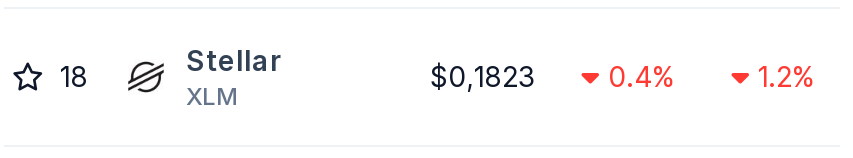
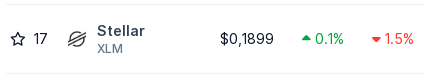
[60,59,88,93] 18 -> [34,30,48,47] 17
[430,59,534,93] $0,1823 -> [220,30,274,47] $0,1899
[608,59,674,93] 0.4% -> [315,30,344,47] 0.1%
[758,59,814,93] 1.2% -> [385,30,414,47] 1.5%

